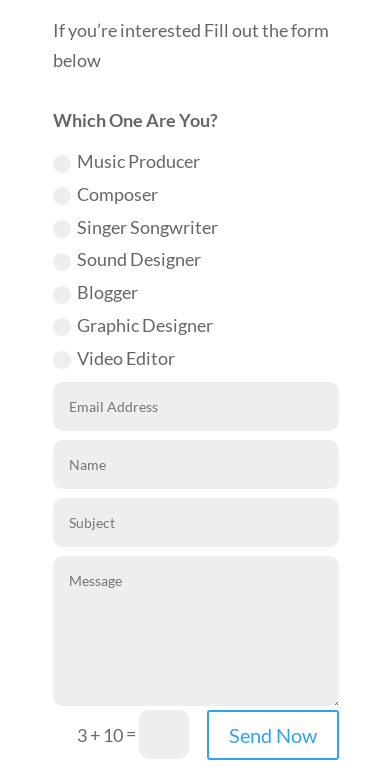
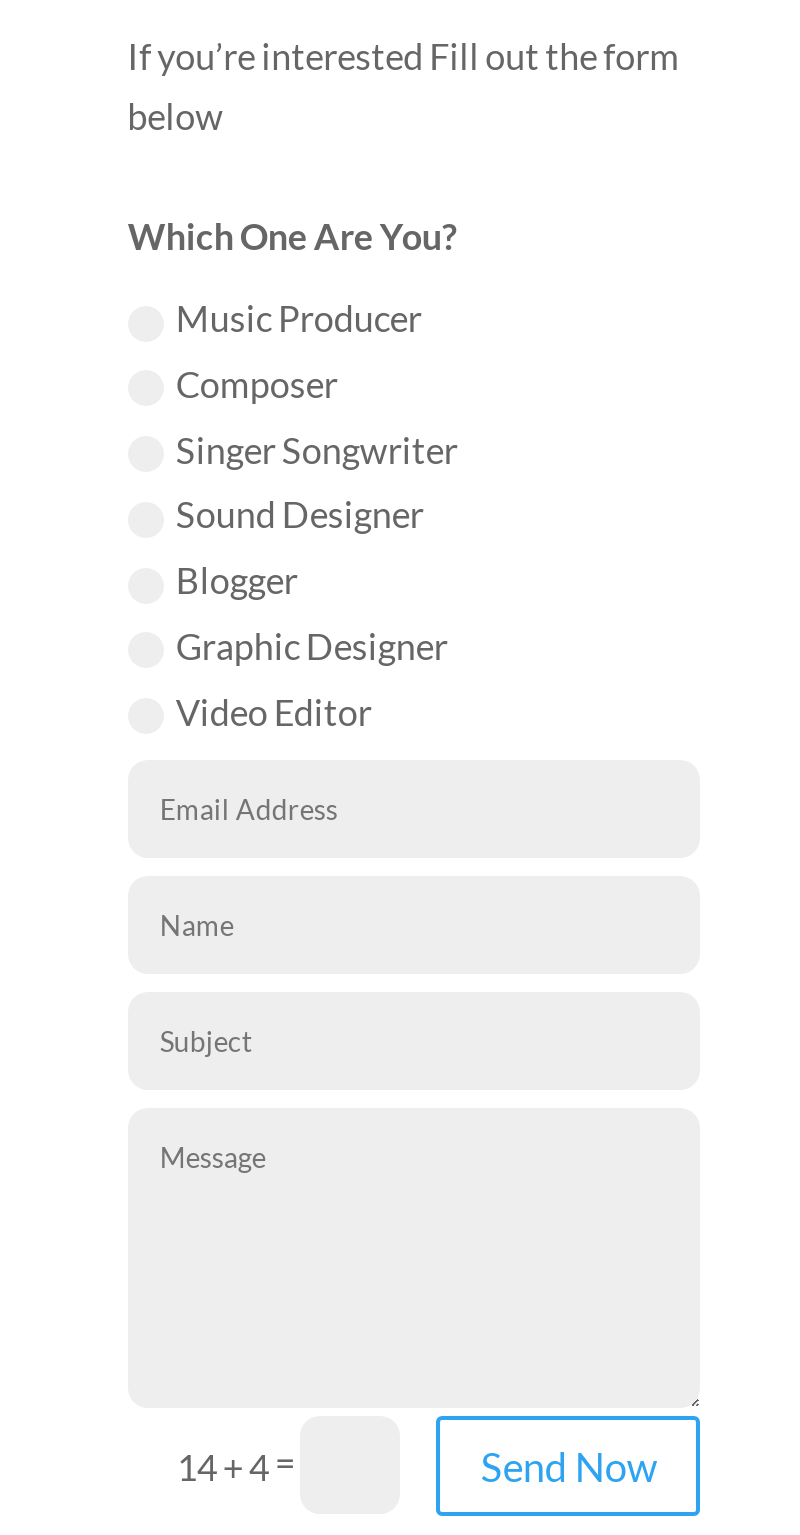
[77,722,139,746] 3 + 10= -> [177,1440,301,1489] 14 + 4=

